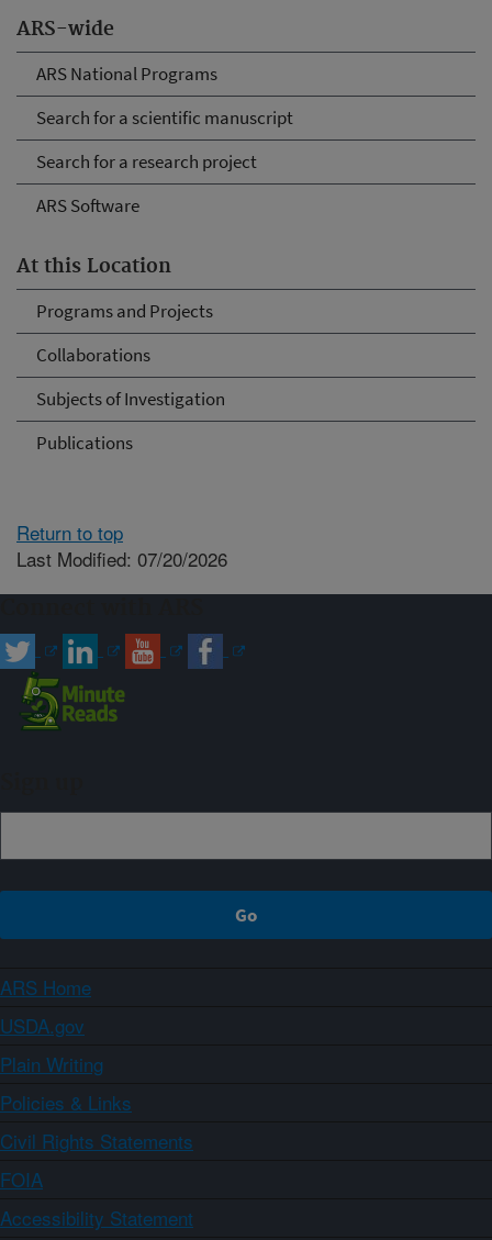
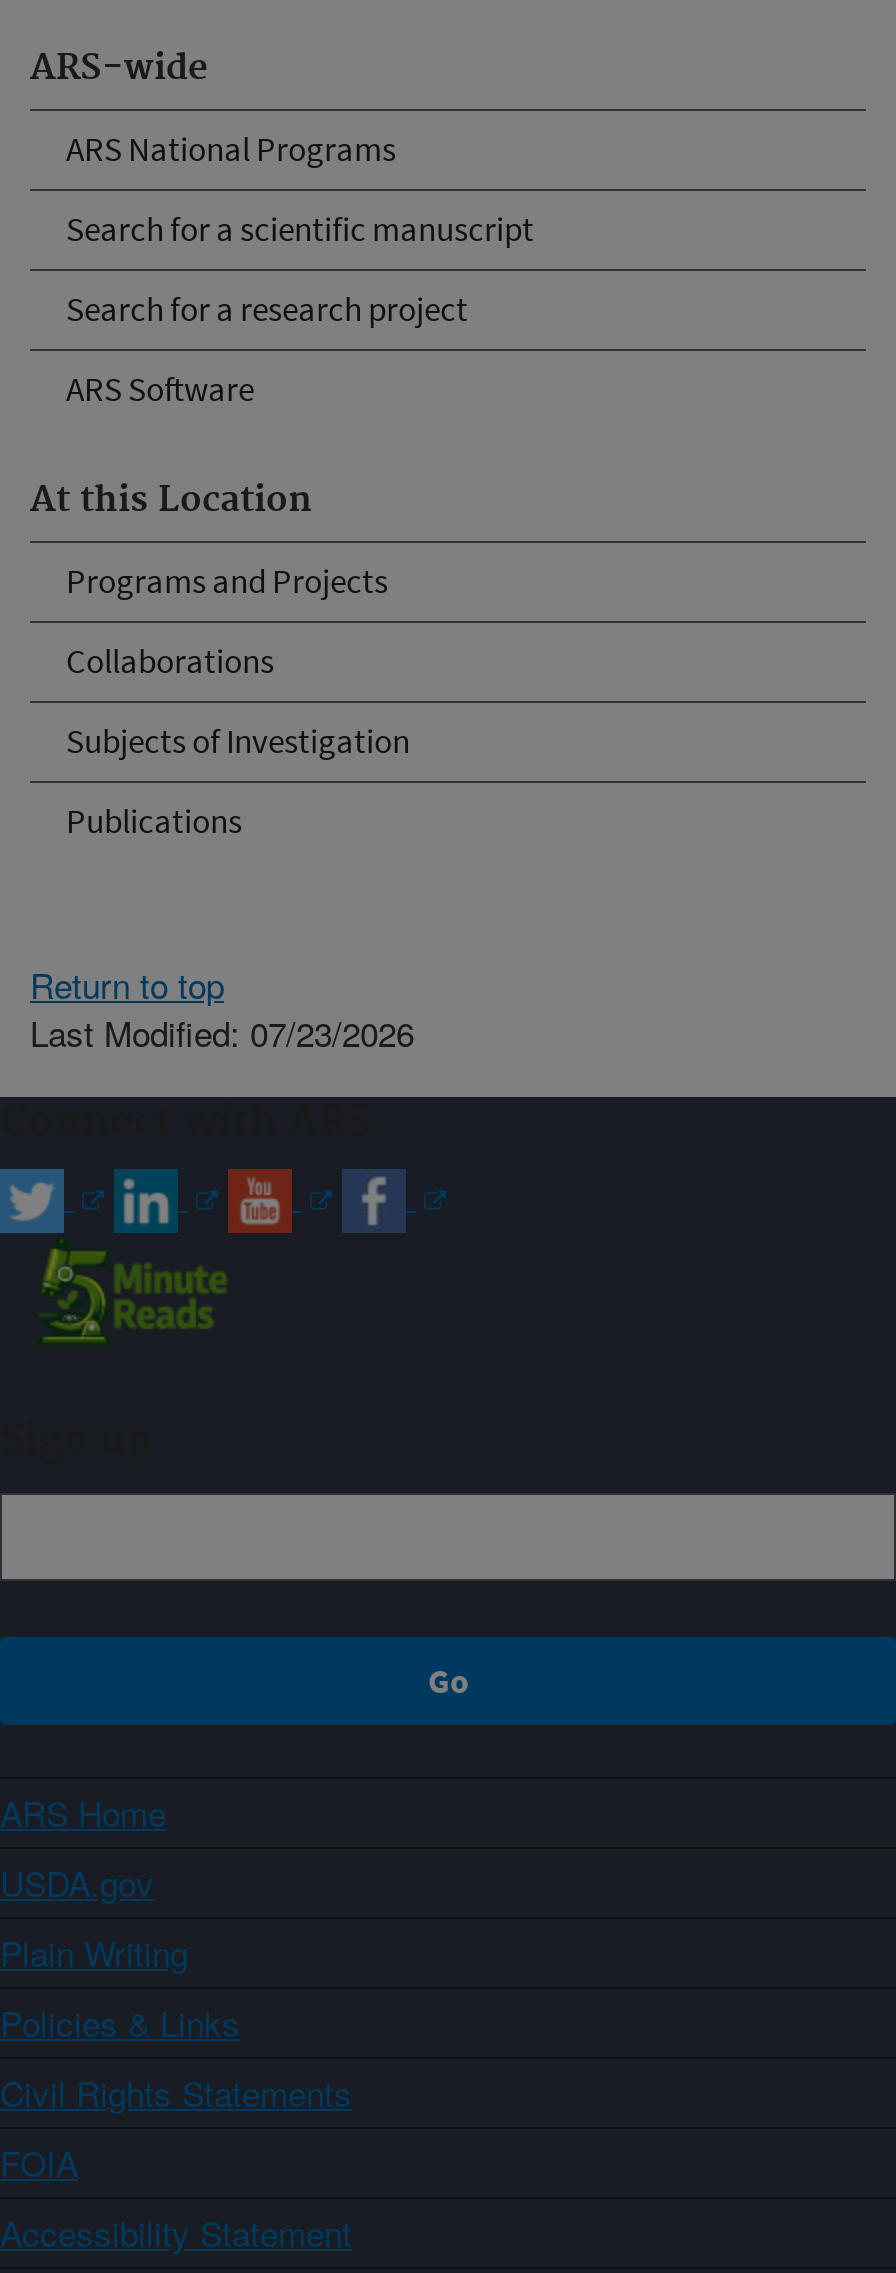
[16,544,227,572] Last Modified: 07/20/2026 -> [30,1006,414,1056] Last Modified: 07/23/2026

